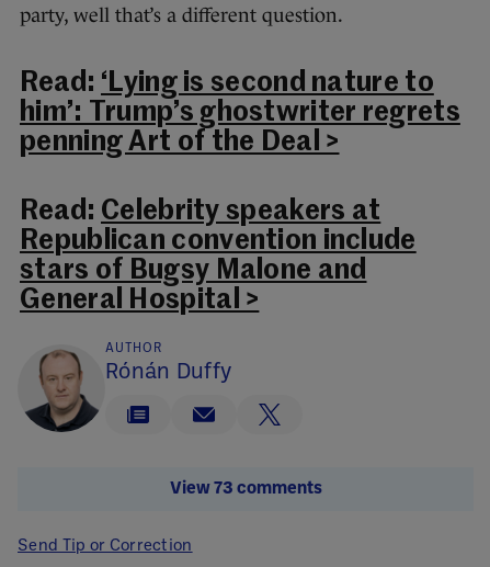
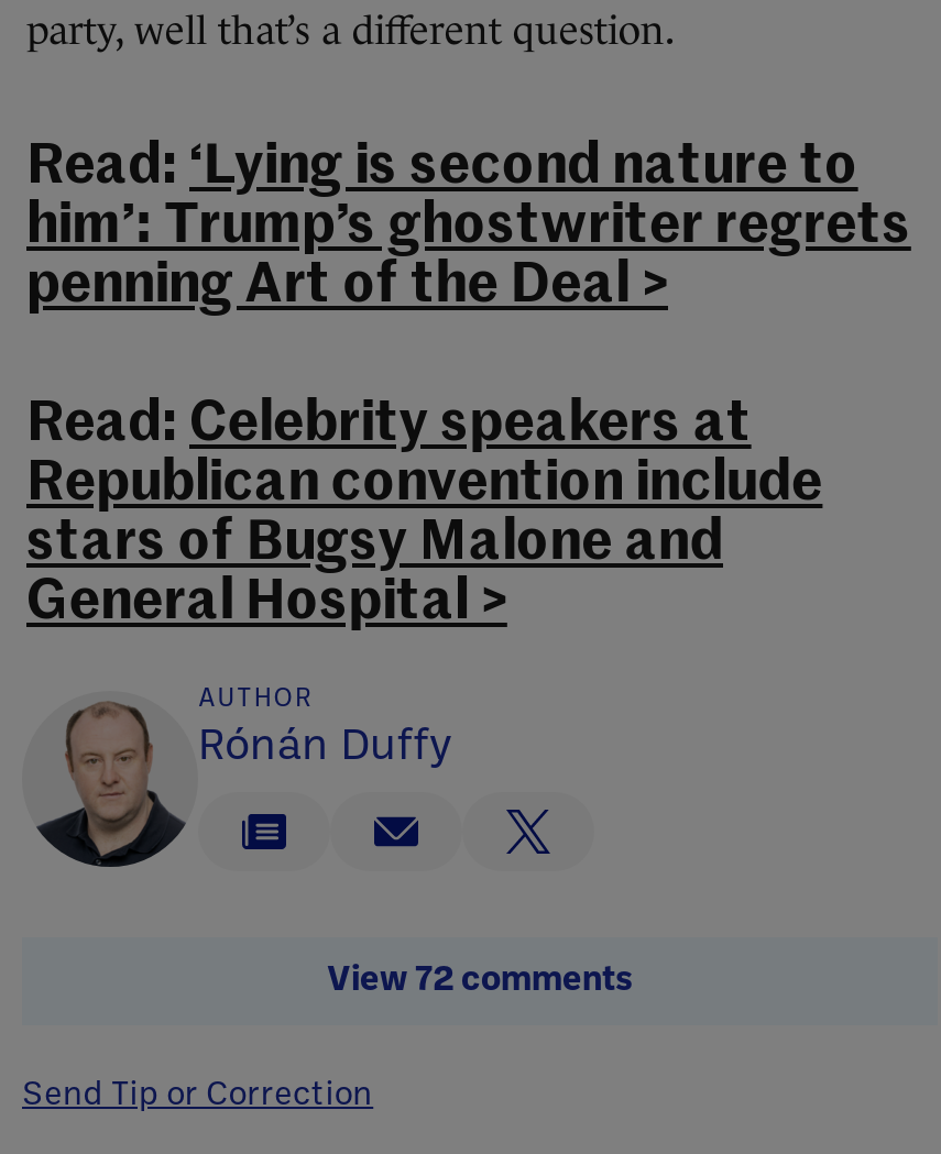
[169,480,322,498] View 73 comments -> [327,963,633,998] View 72 comments

